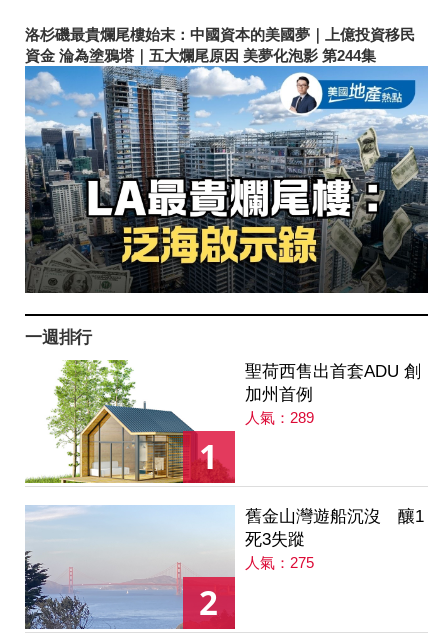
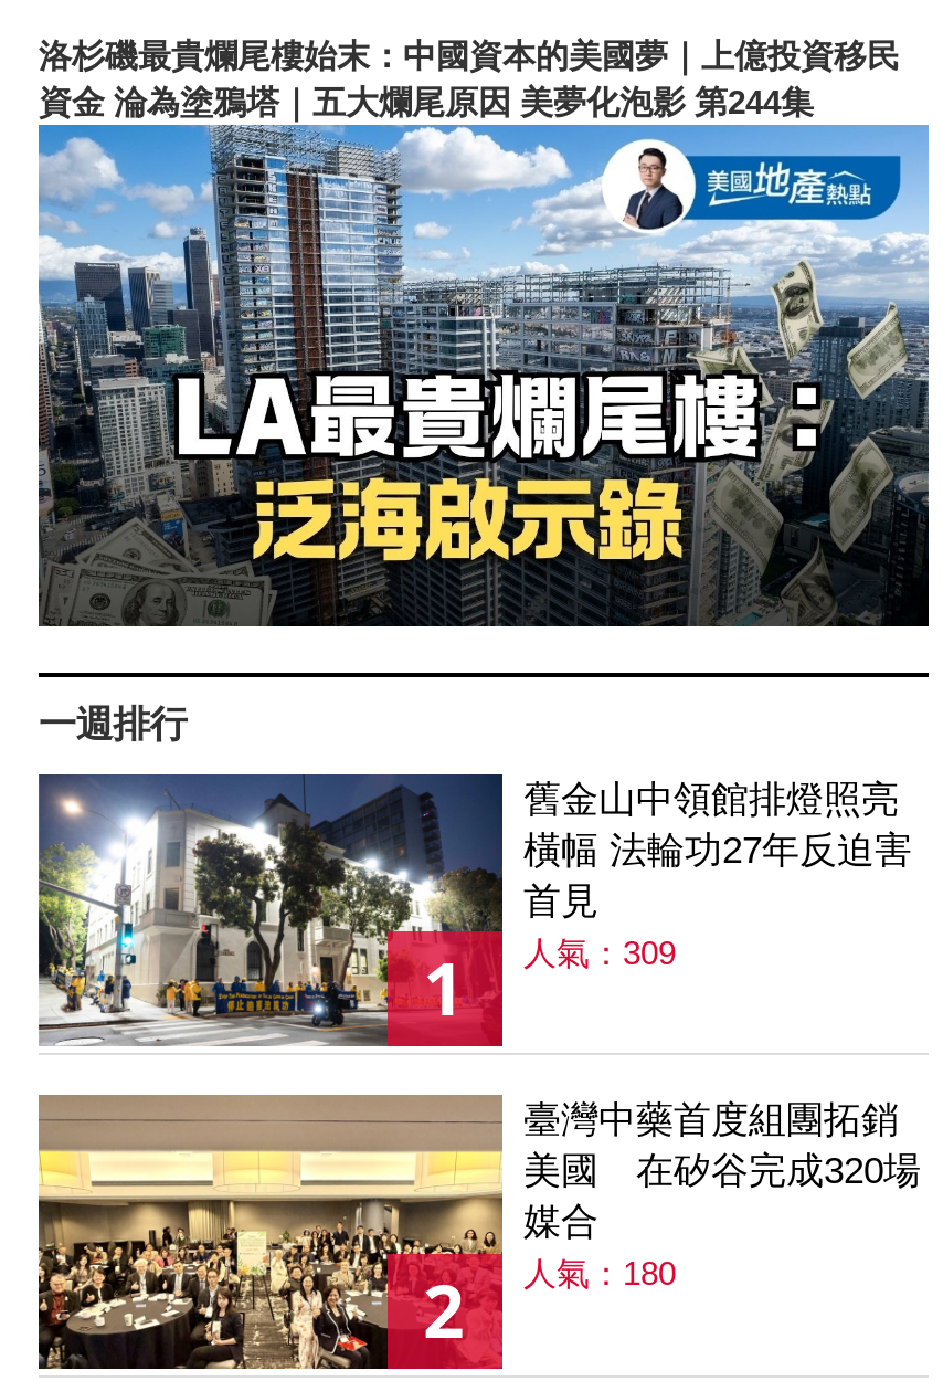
[25,359,420,484] [image] | 聖荷西售出首套ADU 創 | 加州首例 | 人氣：289 -> [36,772,912,1046] [image] | 舊金山中領館排燈照亮 | 橫幅 法輪功27年反迫害 | 首見 | 人氣：309
[24,505,423,630] [image] | 舊金山灣遊船沉沒 釀1 | 死3失蹤 | 人氣：275 -> [36,1093,921,1371] [image] | 臺灣中藥首度組團拓銷 | 美國 在矽谷完成320場 | 媒合 | 人氣：180

